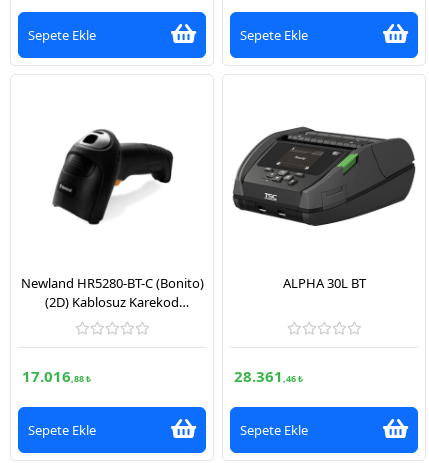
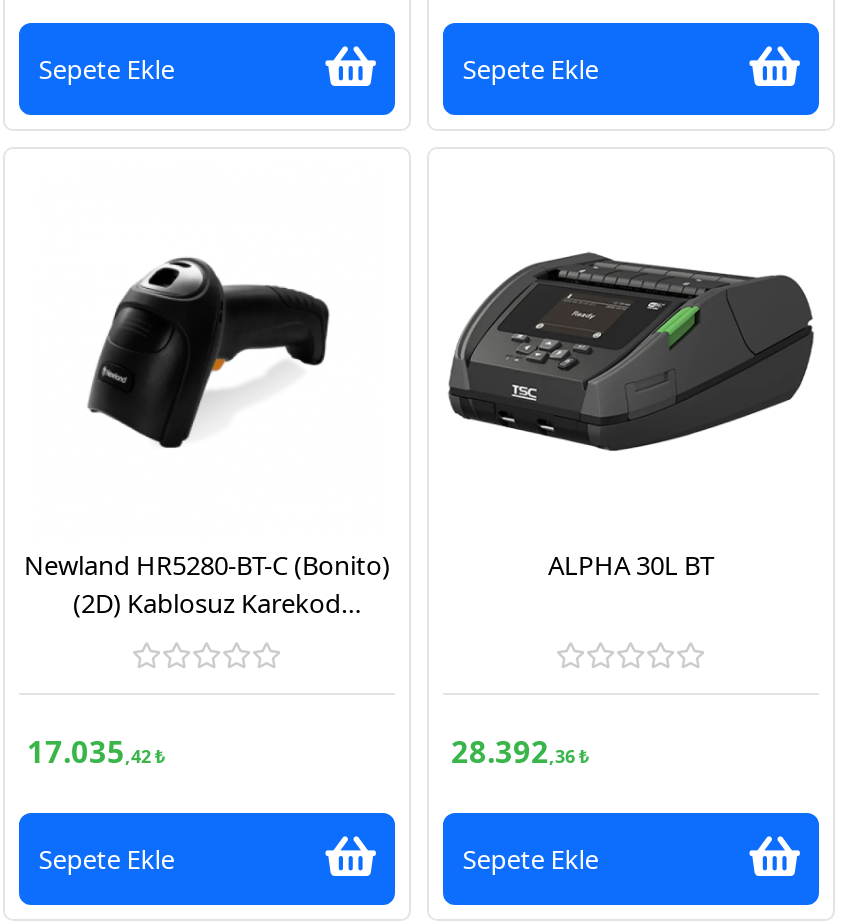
[22,366,91,386] 17.016,88 ₺ -> [27,731,165,771] 17.035,42 ₺
[234,366,303,386] 28.361,46 ₺ -> [451,731,589,771] 28.392,36 ₺

